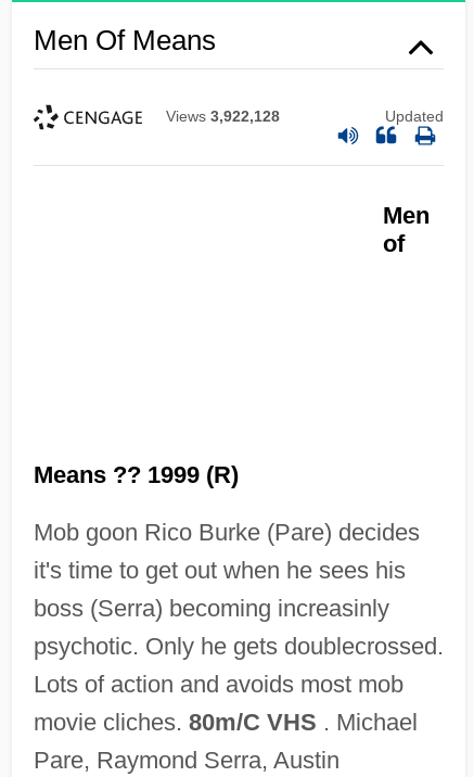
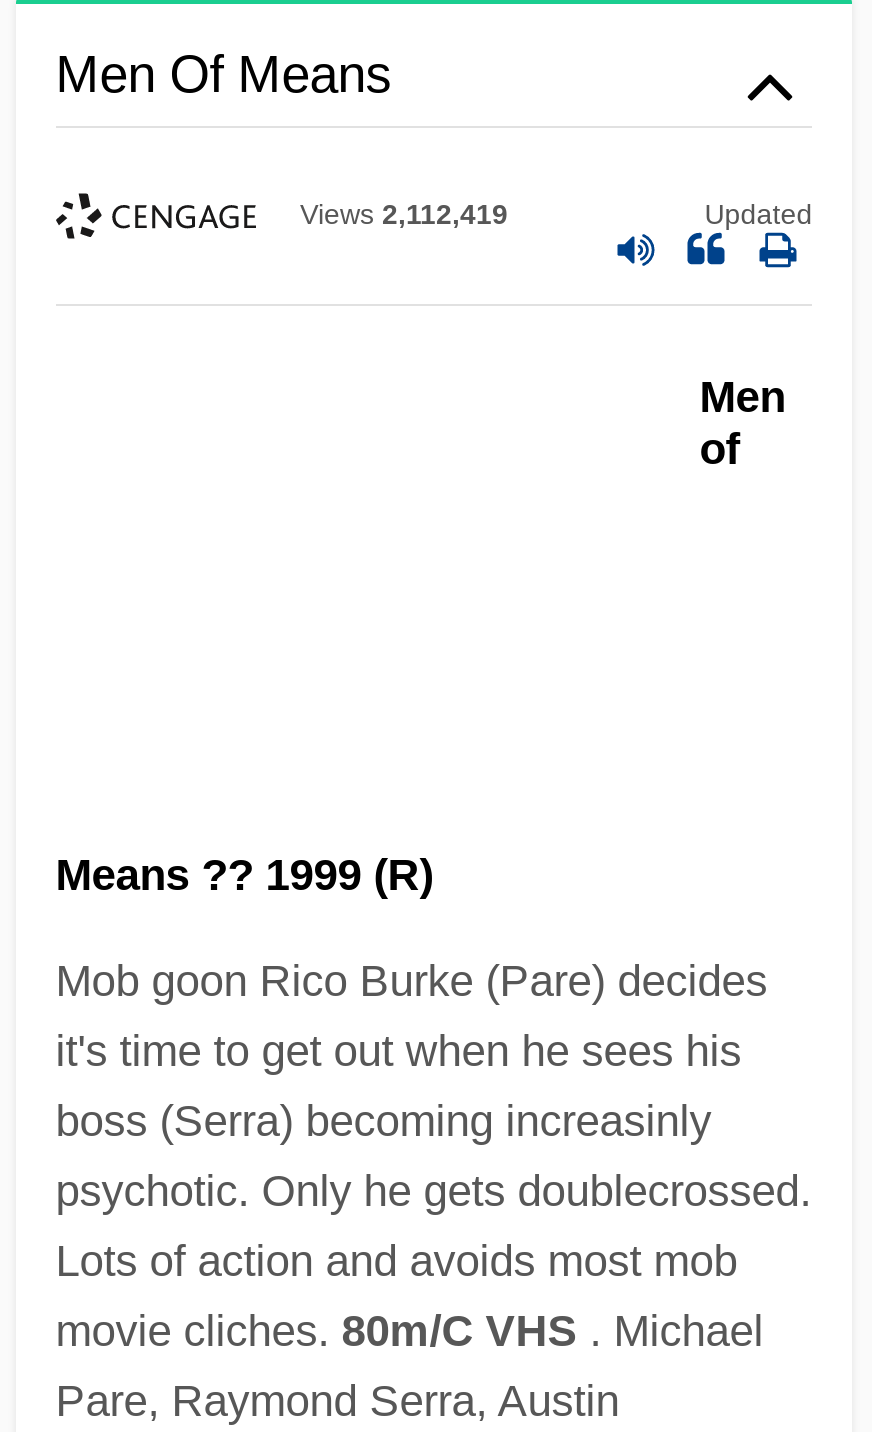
[166,108,280,125] Views 3,922,128 -> [300,199,508,231] Views 2,112,419

